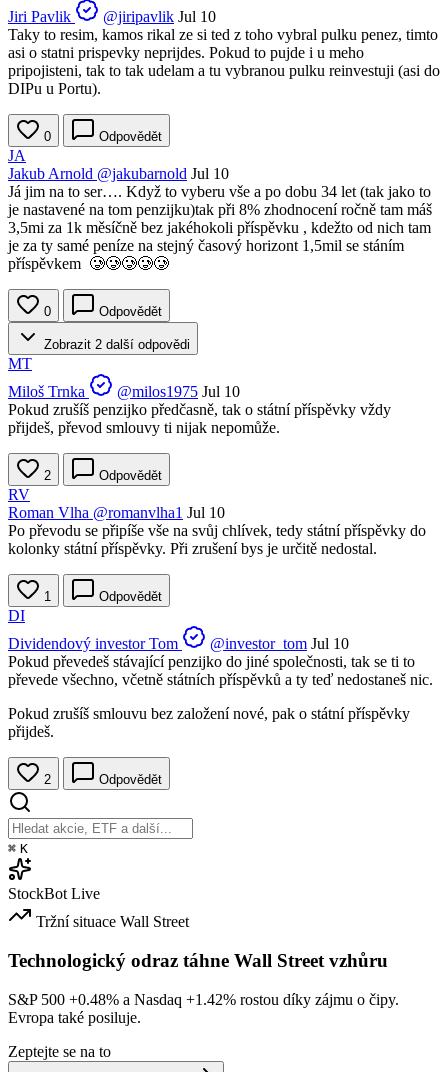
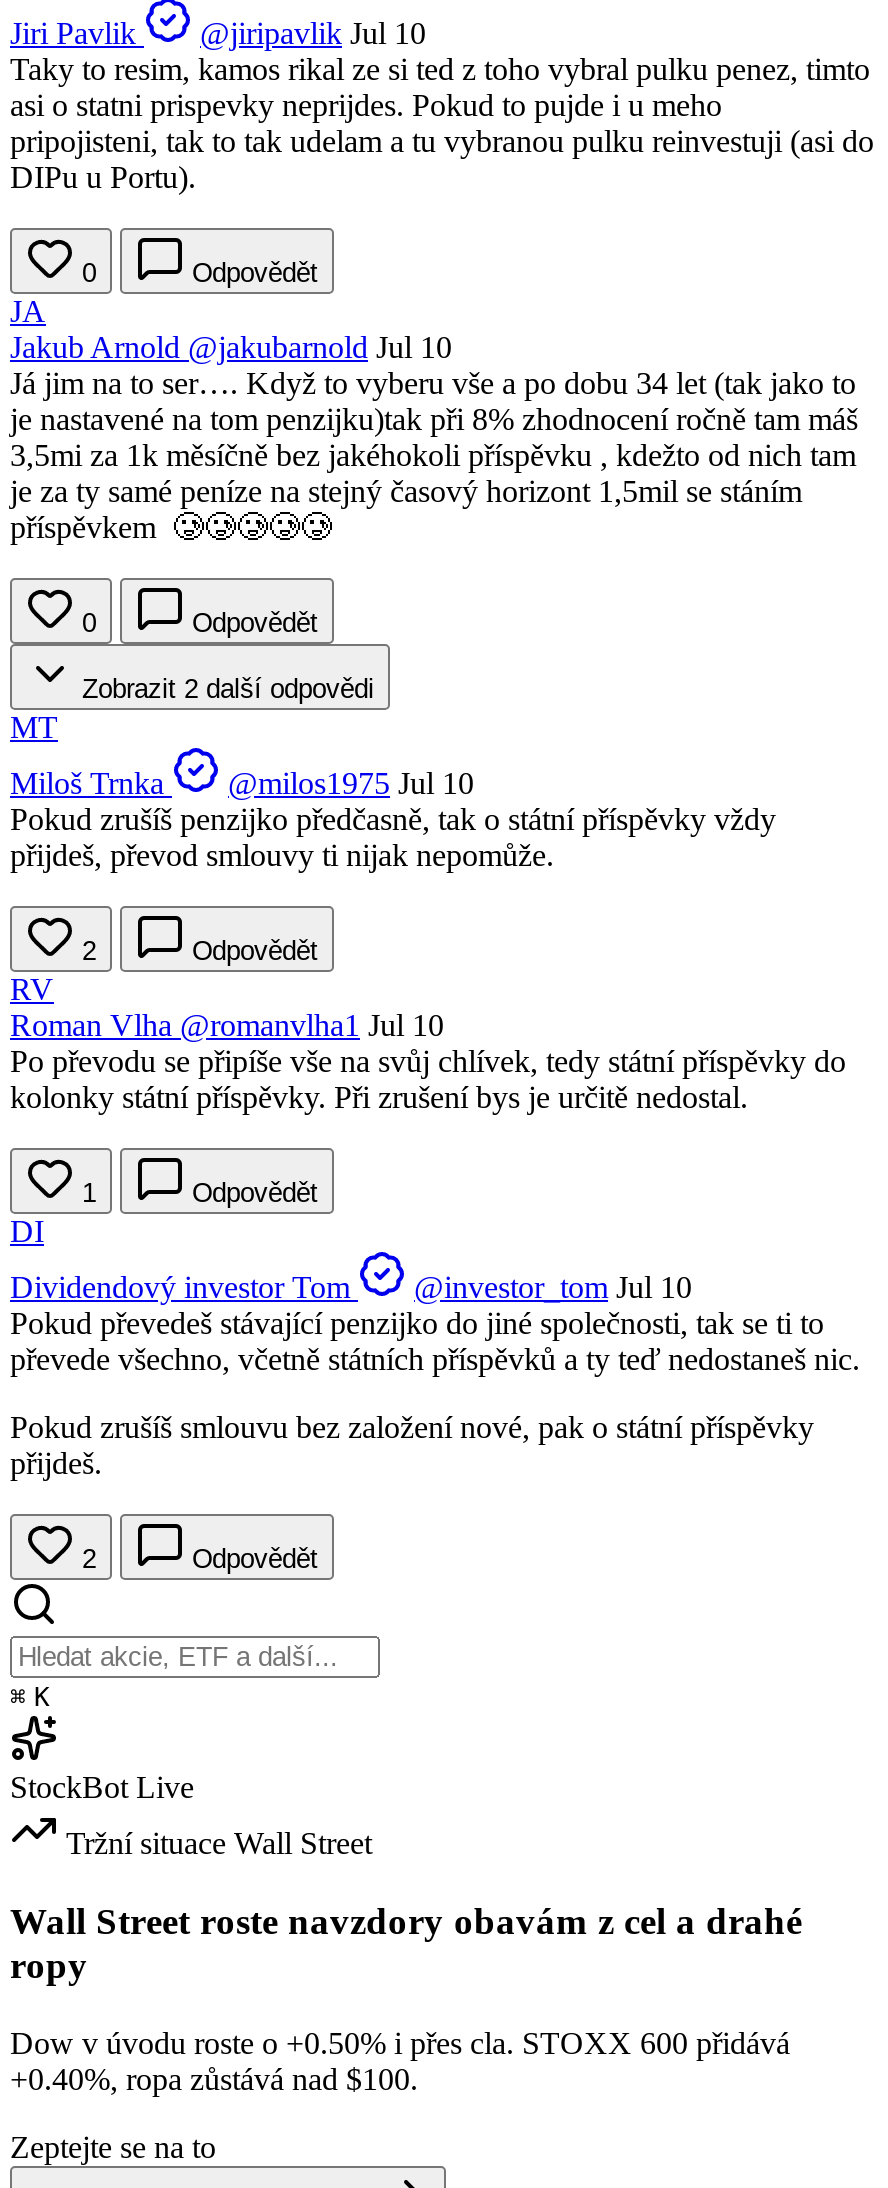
[8,950,388,971] Technologický odraz táhne Wall Street vzhůru -> [10,1900,802,1986] Wall Street roste navzdory obavám z cel a drahé | ropy
[8,990,399,1025] S&P 500 +0.48% a Nasdaq +1.42% rostou díky zájmu o čipy. | Evropa také posiluje. -> [10,2025,790,2095] Dow v úvodu roste o +0.50% i přes cla. STOXX 600 přidává | +0.40%, ropa zůstává nad $100.

